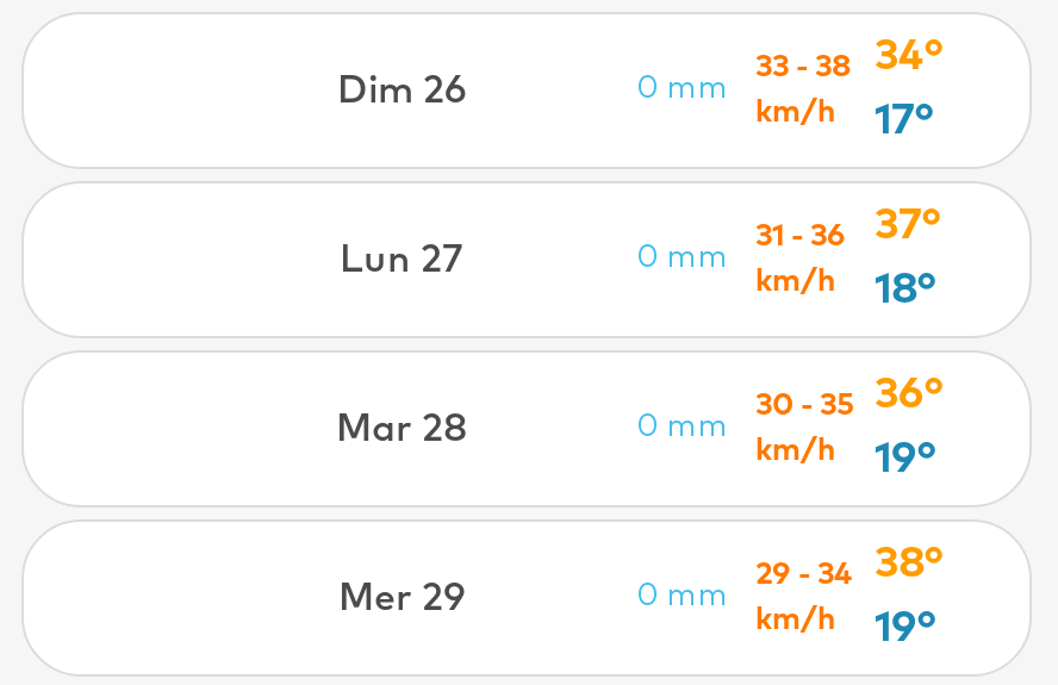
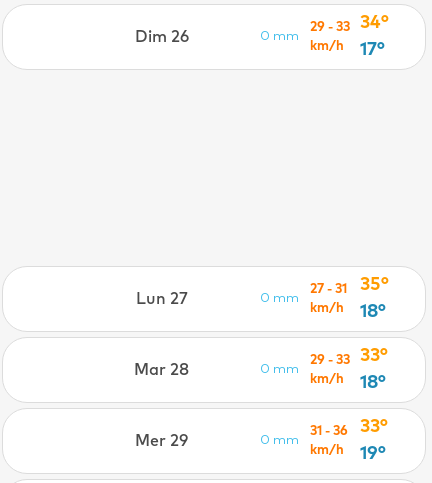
[755,35,944,83] 33 - 38 34° -> [310,14,389,34] 29 - 33 34°
[875,204,941,247] 37° -> [360,276,389,294] 35°
[755,221,846,252] 31 - 36 -> [310,283,347,296] 27 - 31
[875,374,944,416] 36° -> [360,347,388,365] 33°
[755,390,855,421] 30 - 35 -> [310,354,350,367] 29 - 33
[755,436,936,481] km/h 19° -> [310,373,386,392] km/h 18°
[875,543,944,586] 38° -> [360,418,388,436] 33°
[755,559,853,590] 29 - 34 -> [310,425,348,438] 31 - 36

